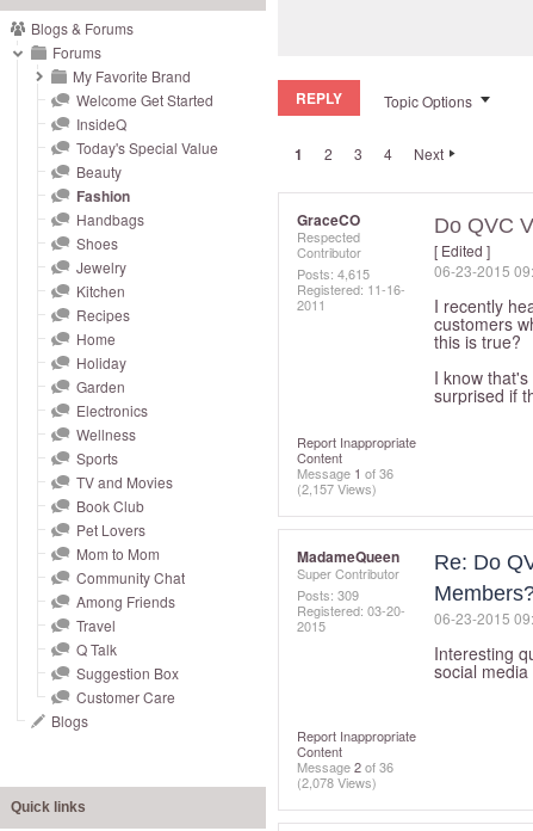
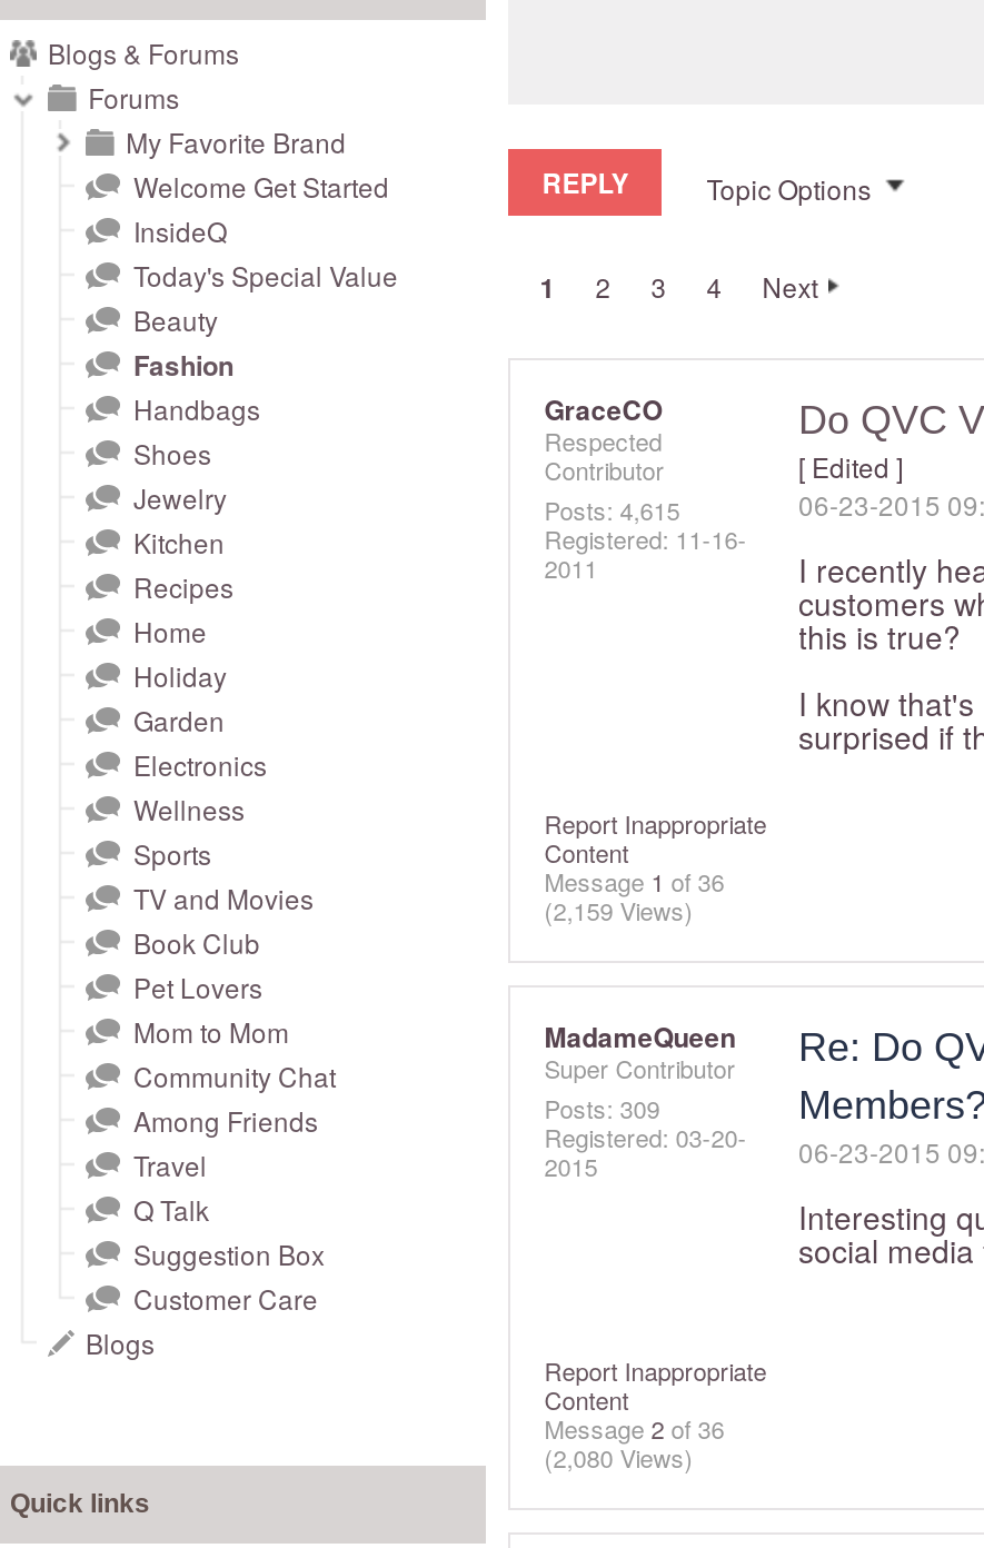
[297,479,377,498] (2,157 Views) -> [544,893,693,928] (2,159 Views)
[297,773,377,792] (2,078 Views) -> [544,1440,693,1475] (2,080 Views)

